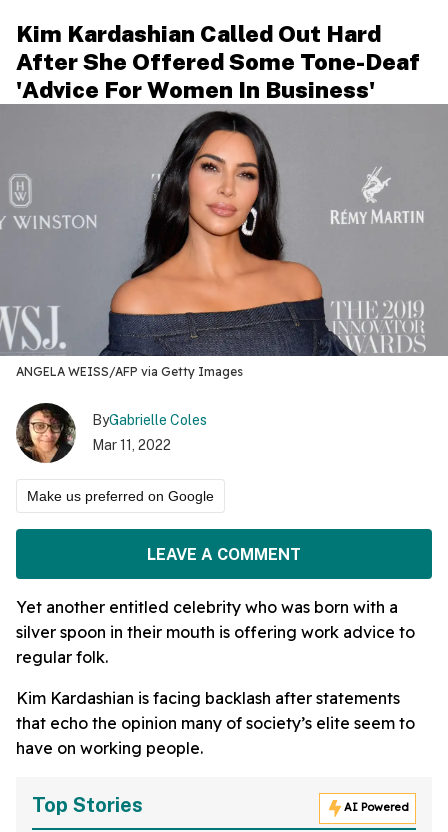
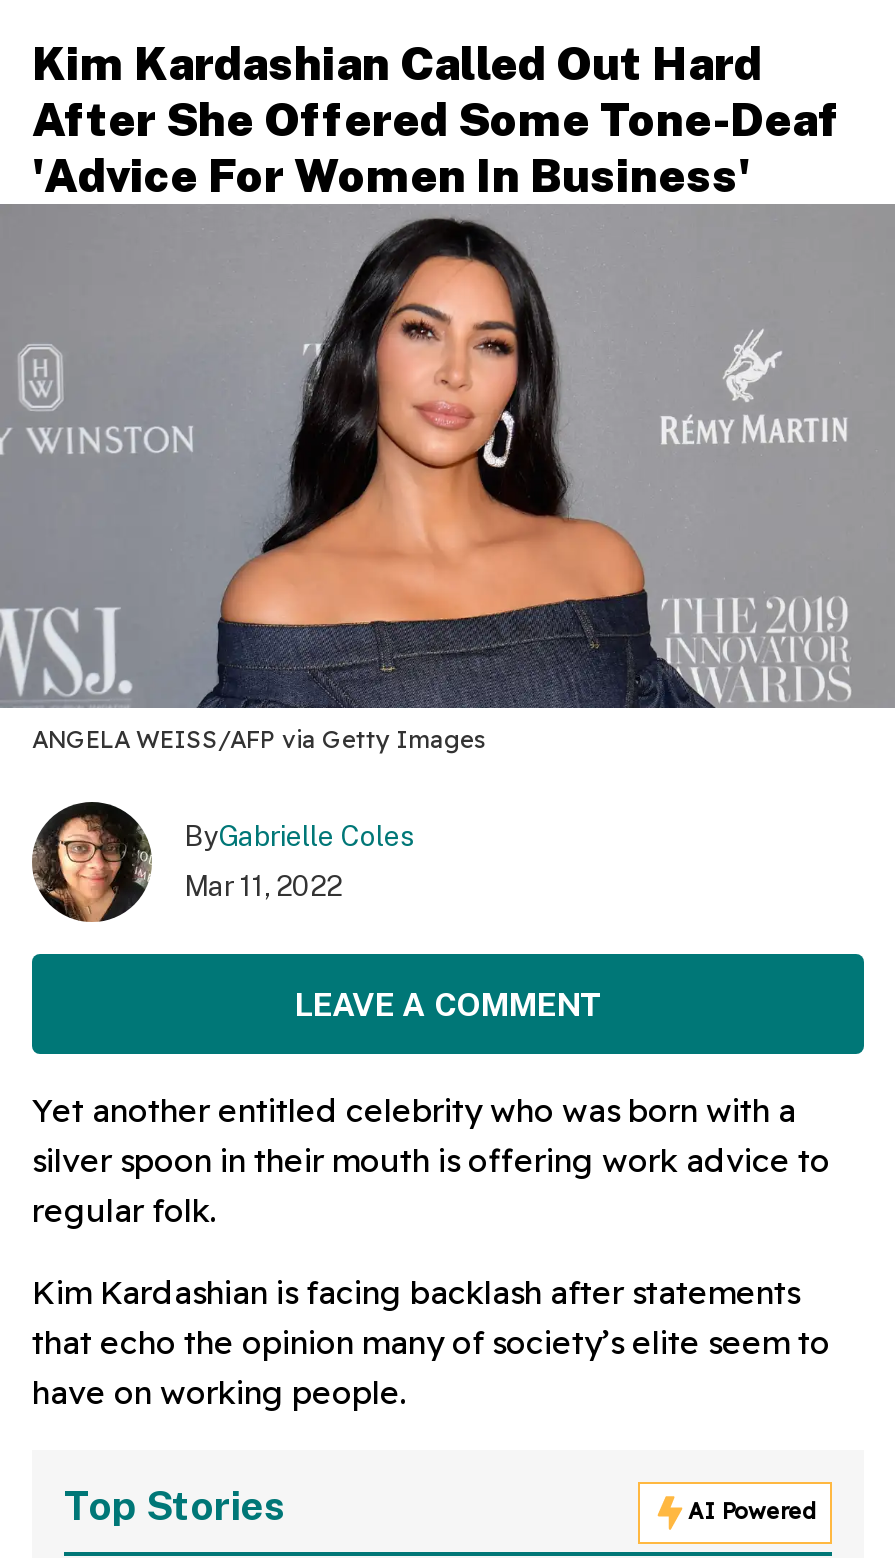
[27,488,214,504] Make us preferred on Google -> none

